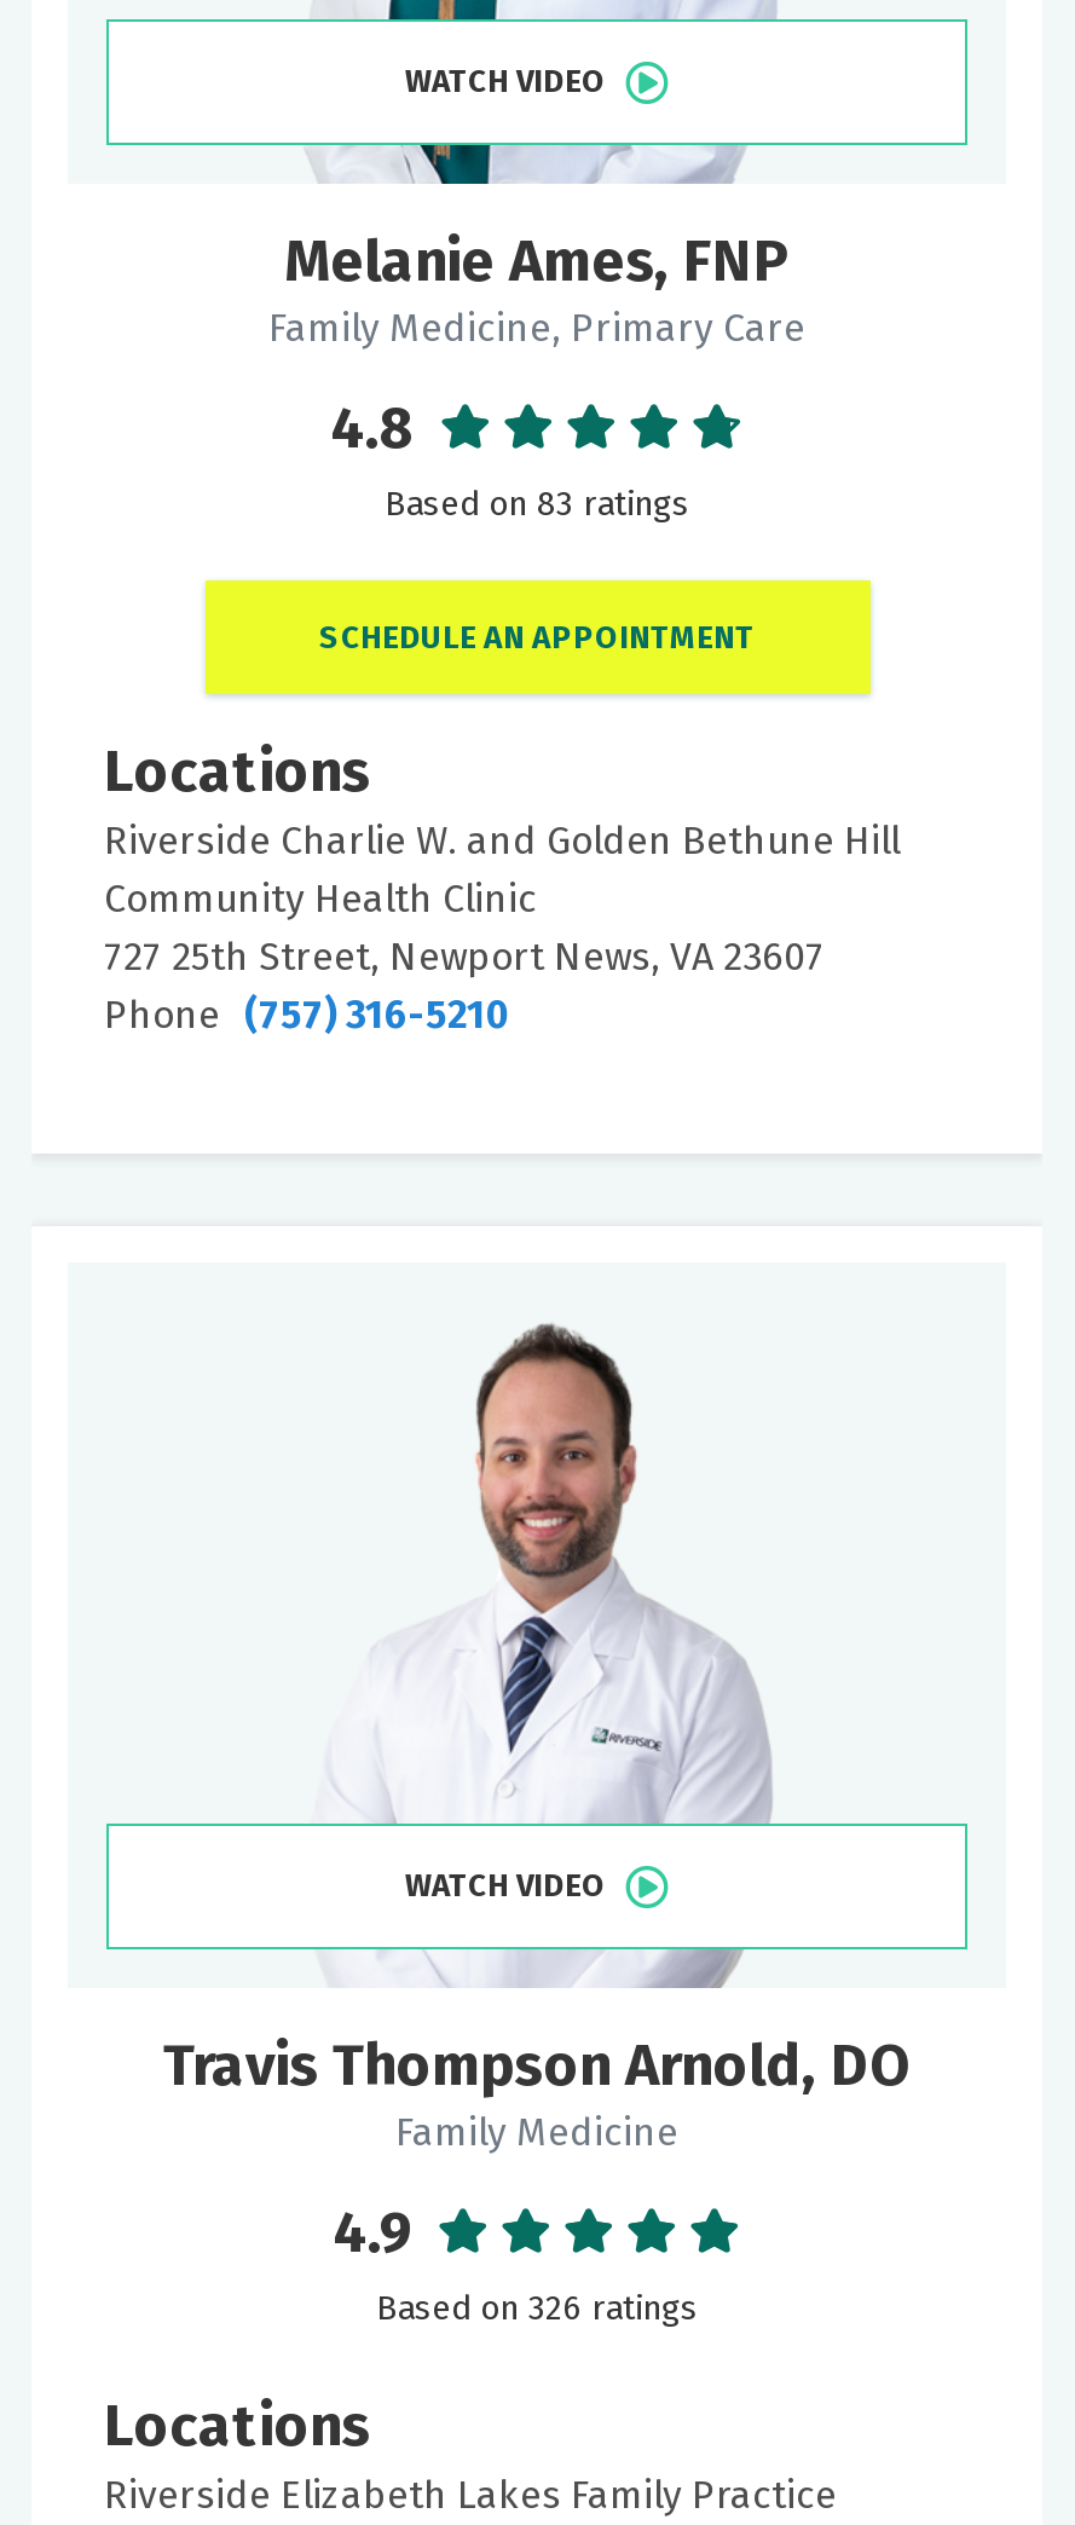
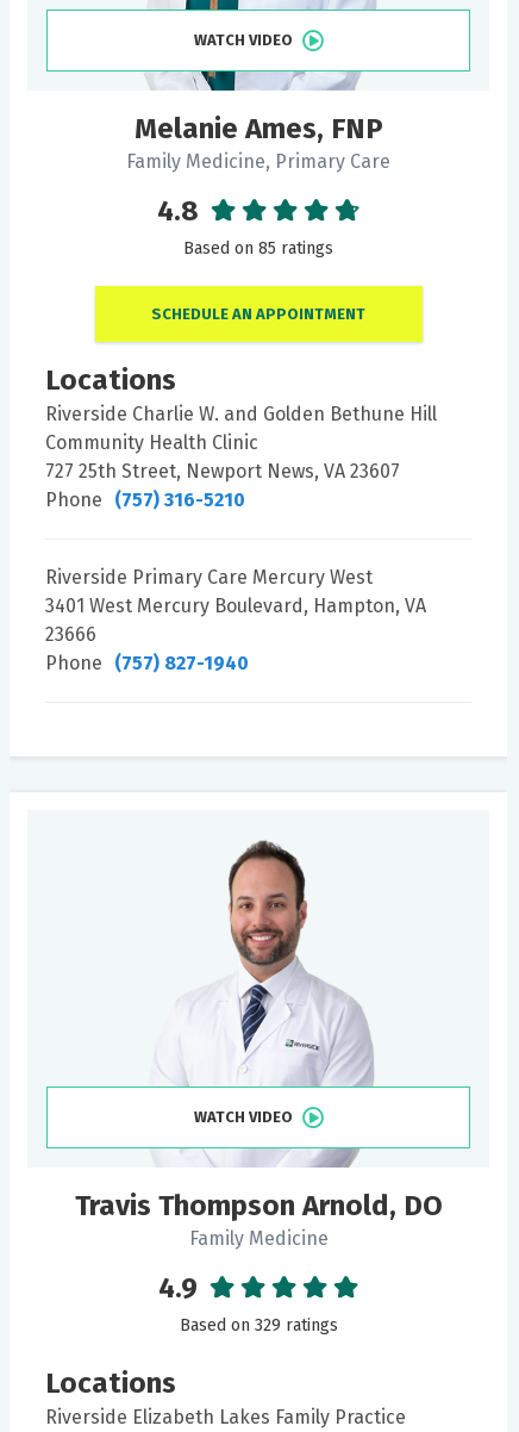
[385,484,689,525] Based on 83 ratings -> [183,238,333,259] Based on 85 ratings
none -> [45,566,426,674] Riverside Primary Care Mercury West | 3401 West Mercury Boulevard, Hampton, VA | 23666 | Phone (757) 827-1940
[376,2288,698,2329] Based on 326 ratings -> [179,1315,337,1336] Based on 329 ratings

